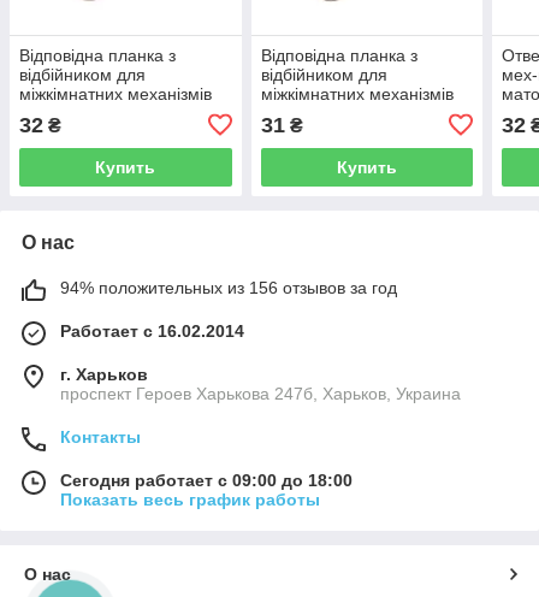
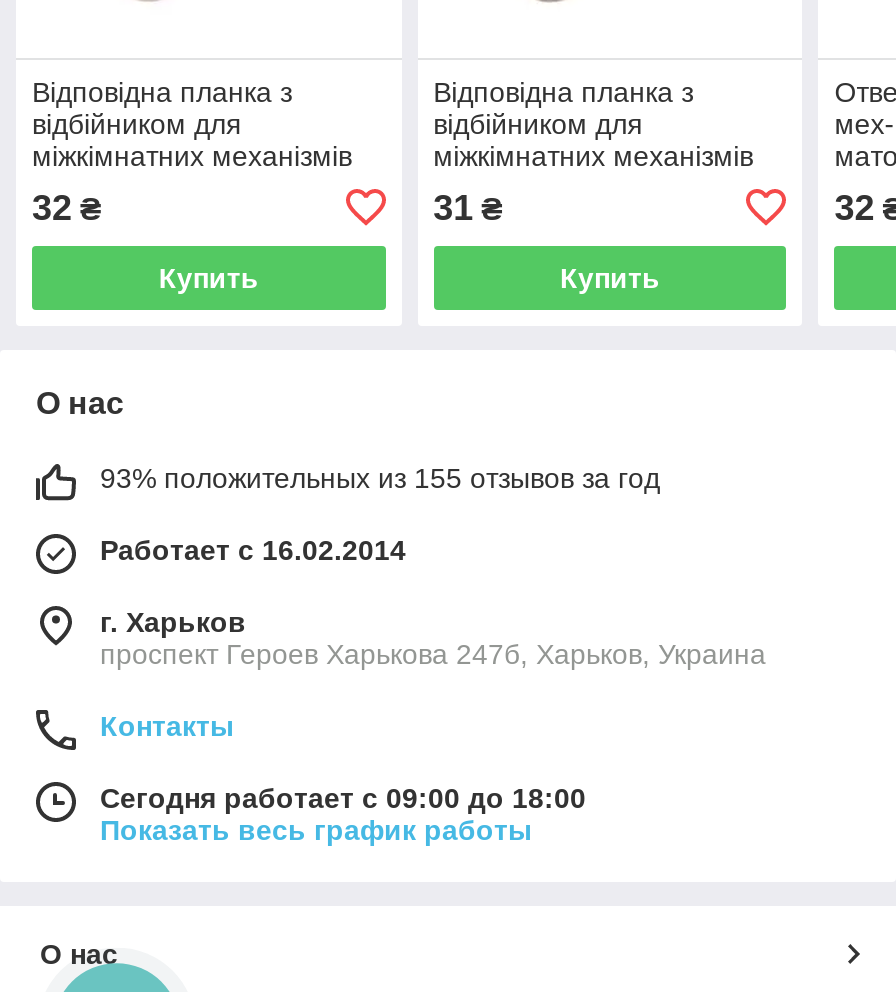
[60,278,397,297] 94% положительных из 156 отзывов за год -> [100,462,660,494] 93% положительных из 155 отзывов за год

